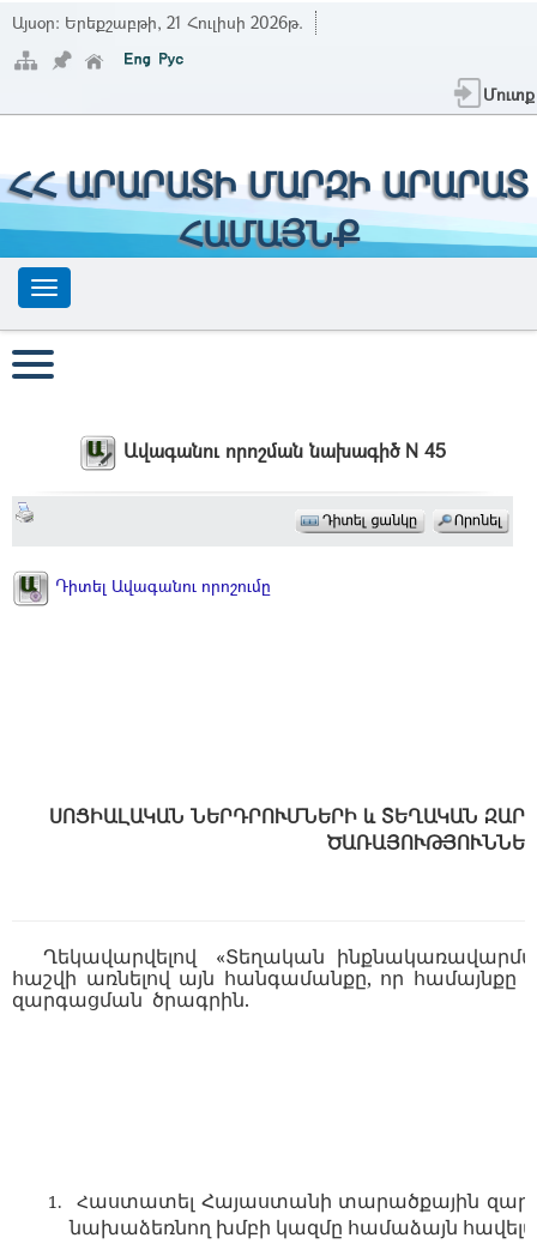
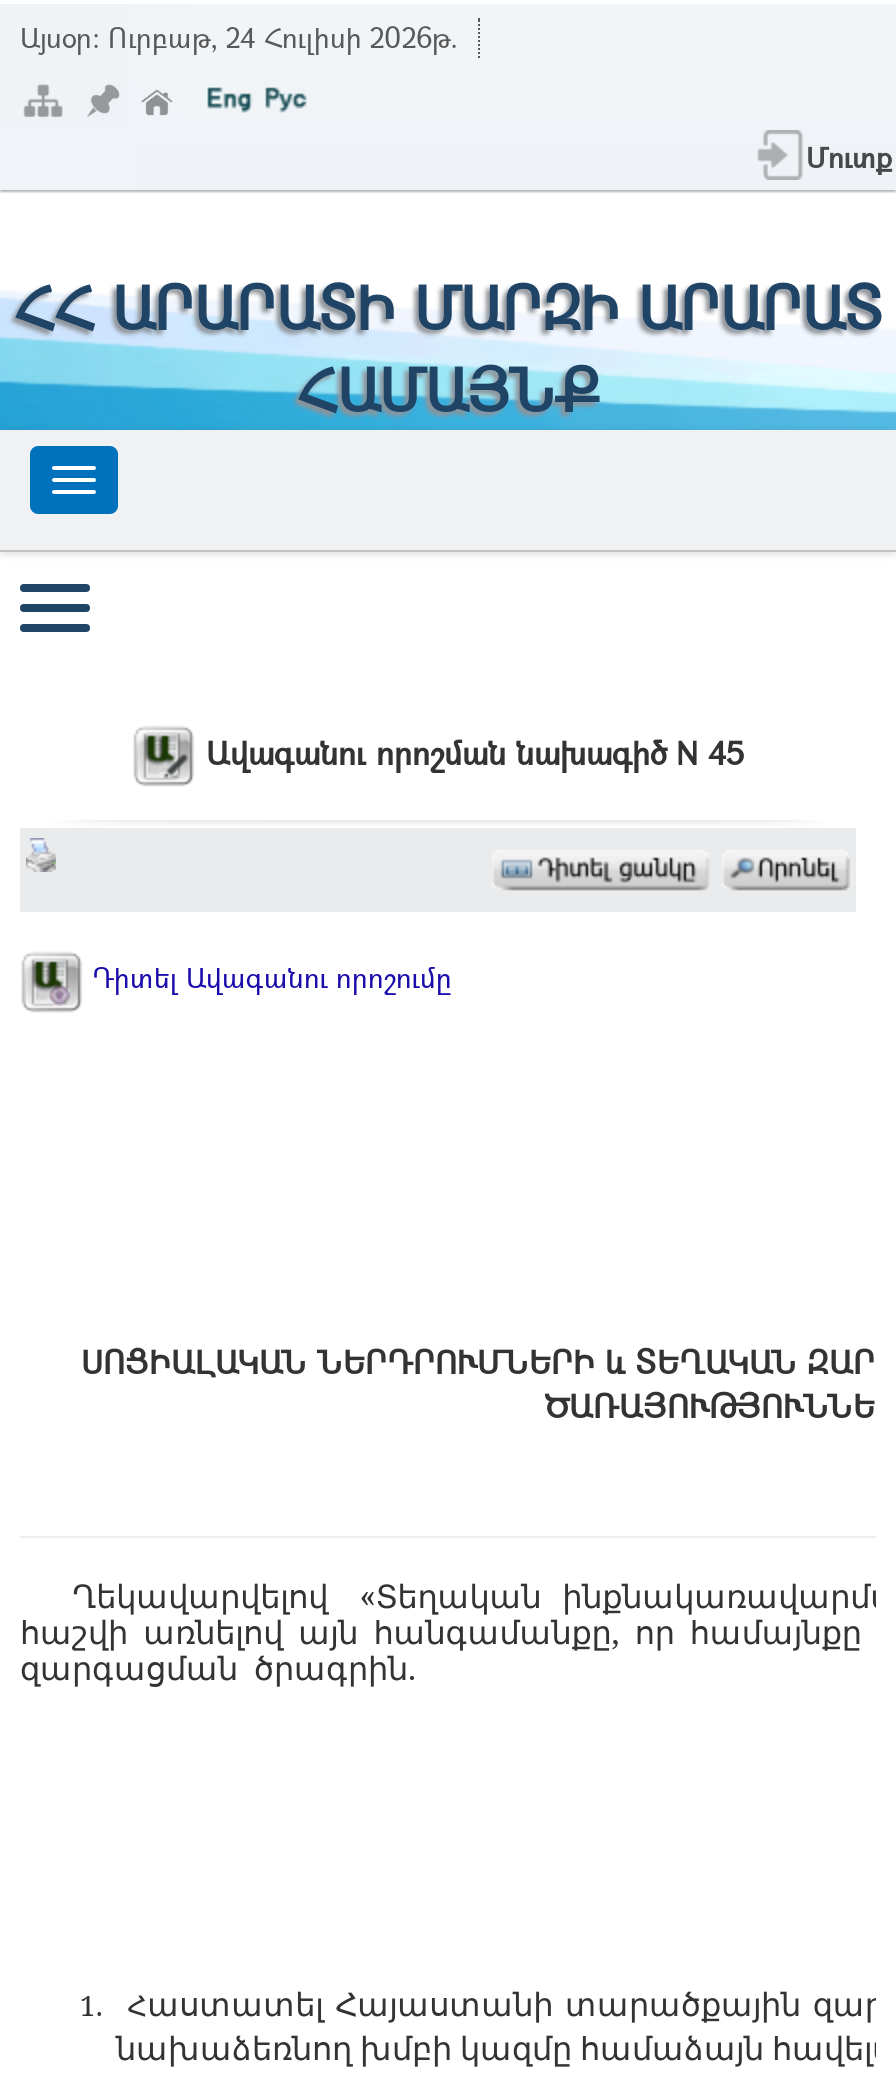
[12,11,303,34] Այսօր: Երեքշաբթի, 21 Հուլիսի 2026թ. -> [20,18,458,56] Այսօր: Ուրբաթ, 24 Հուլիսի 2026թ.

